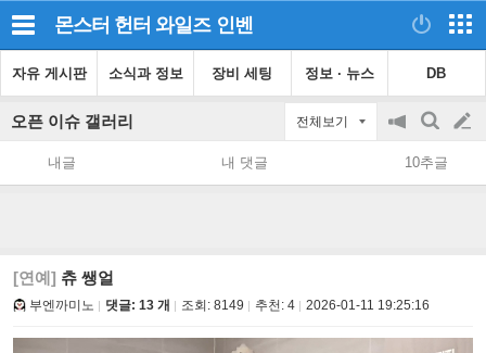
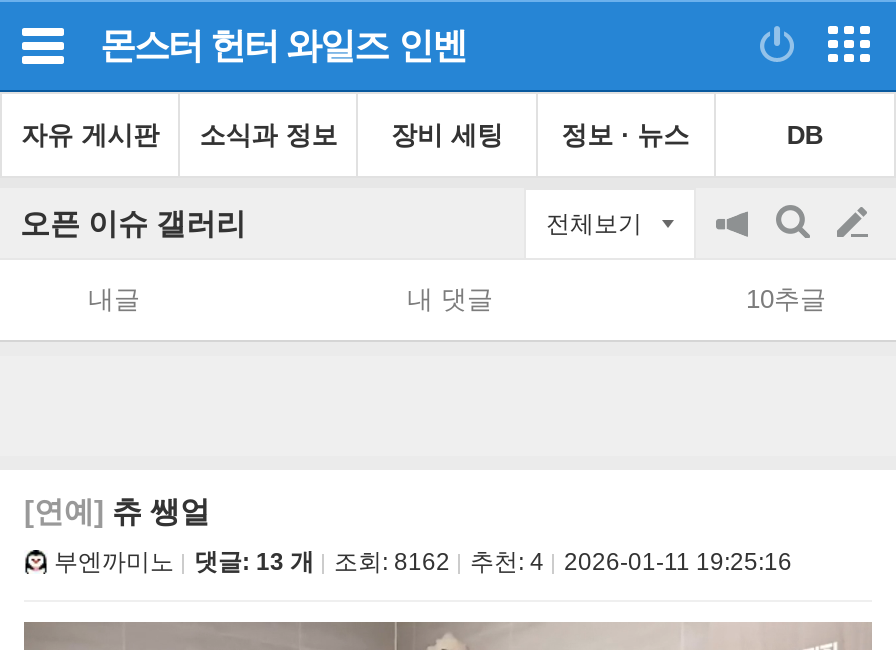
[29,298,430,313] 부엔까미노 댓글: 13 개 조회: 8149 추천: 4 2026-01-11 19:25:16 -> [54,548,792,576] 부엔까미노 댓글: 13 개 조회: 8162 추천: 4 2026-01-11 19:25:16

